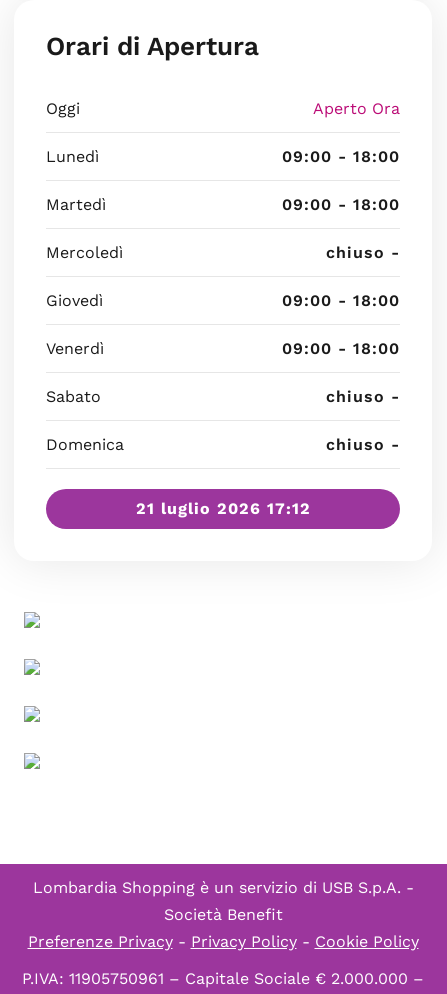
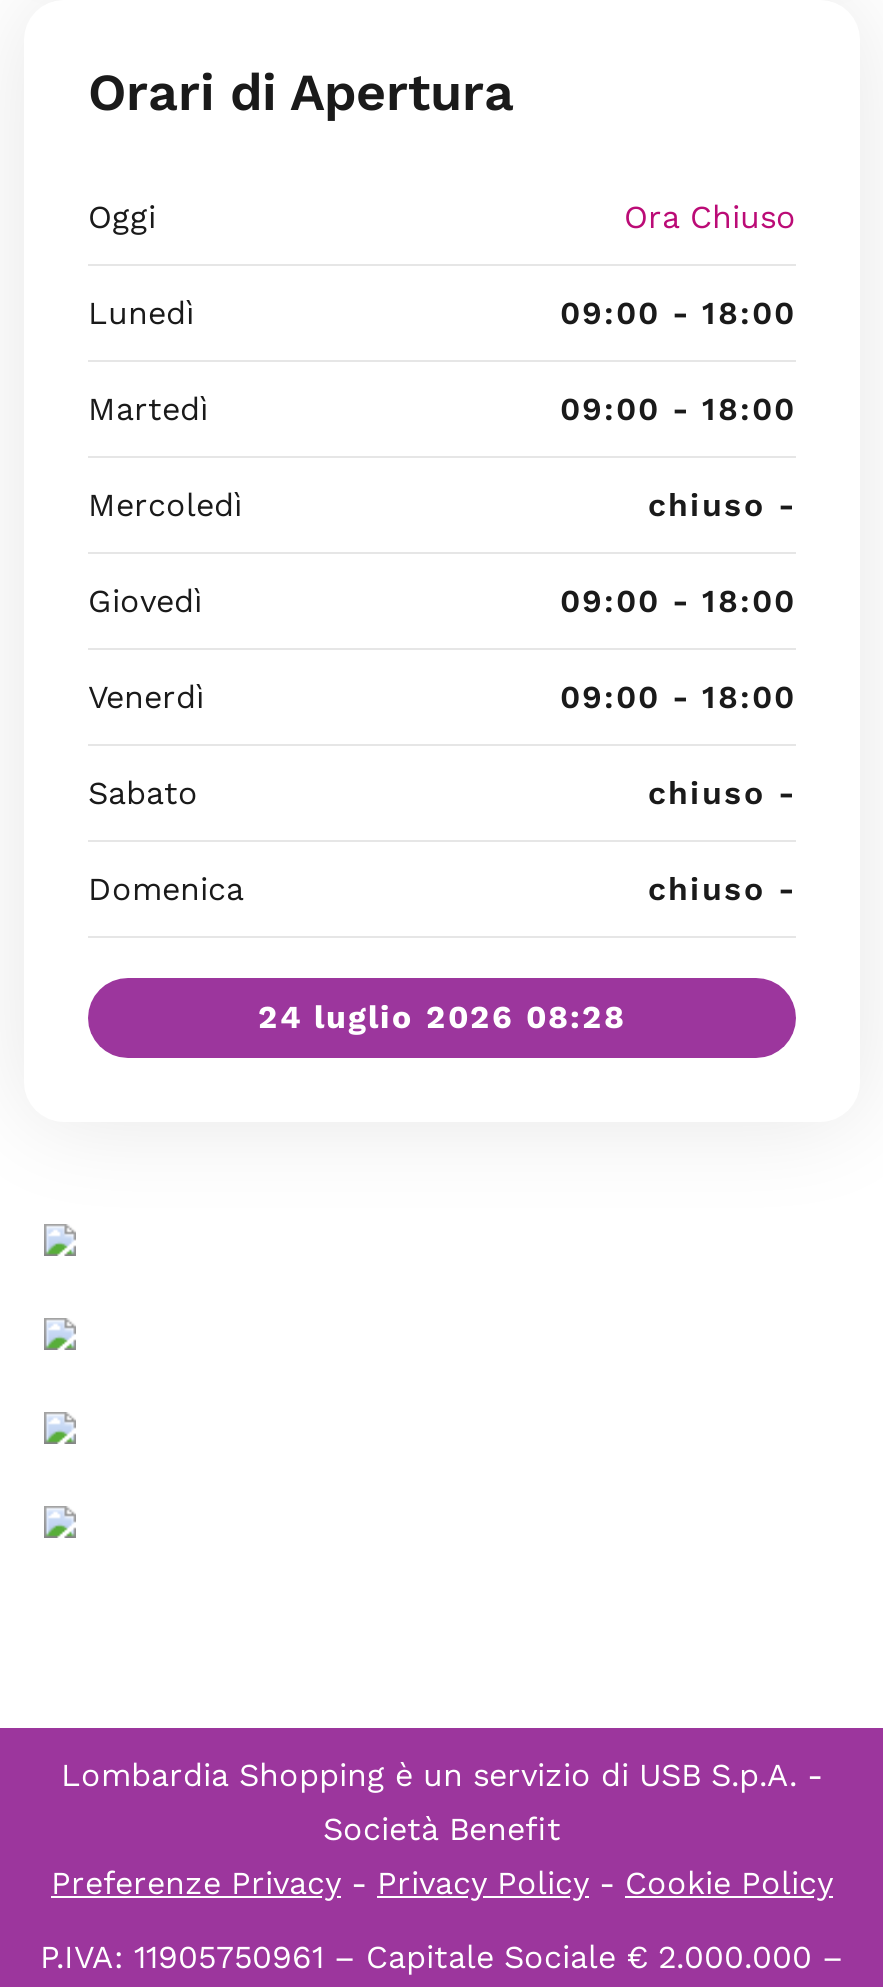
[313,99,400,118] Aperto Ora -> [624,198,796,236] Ora Chiuso
[135,499,310,518] 21 luglio 2026 17:12 -> [258,998,626,1036] 24 luglio 2026 08:28

